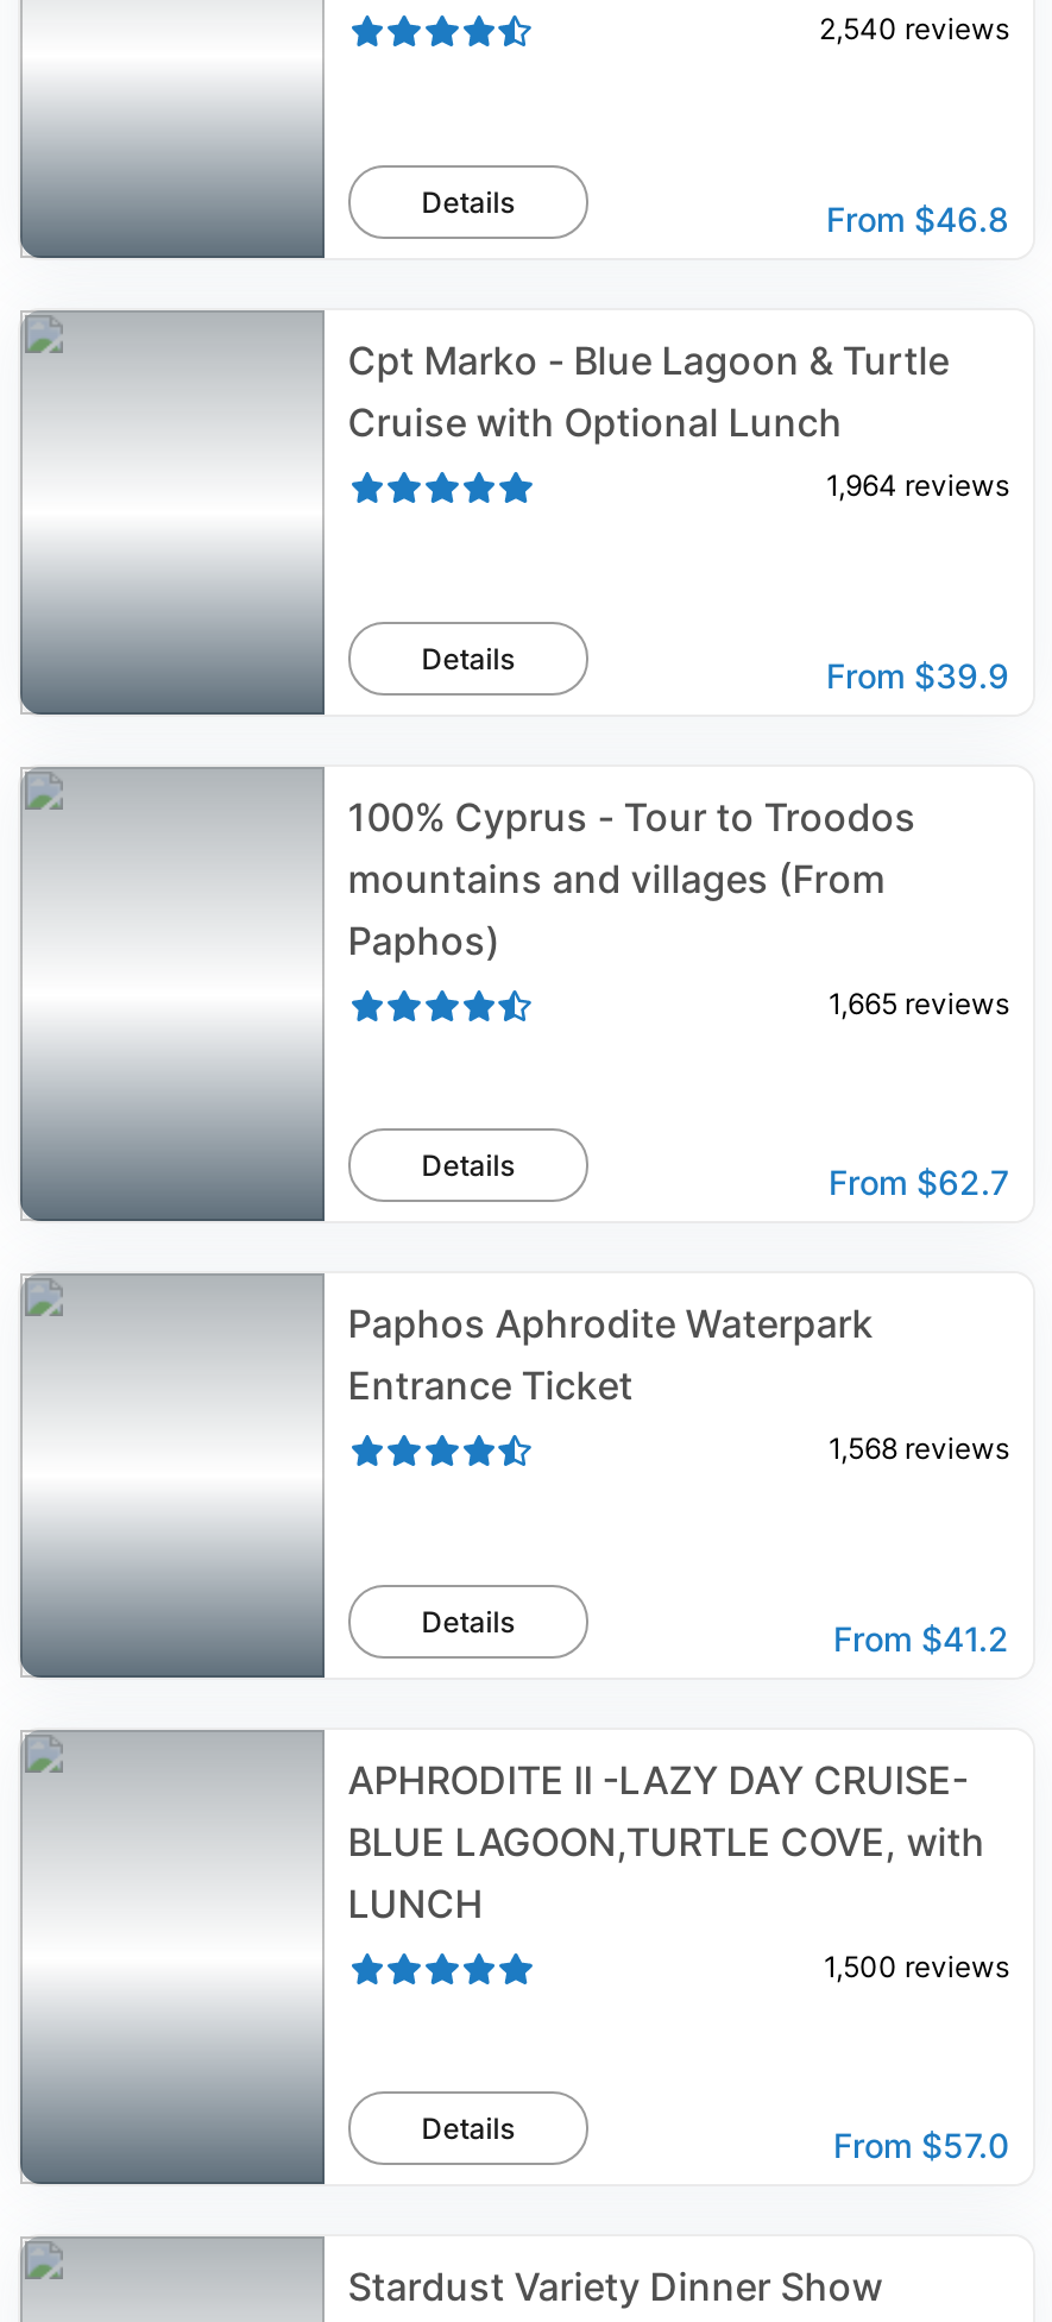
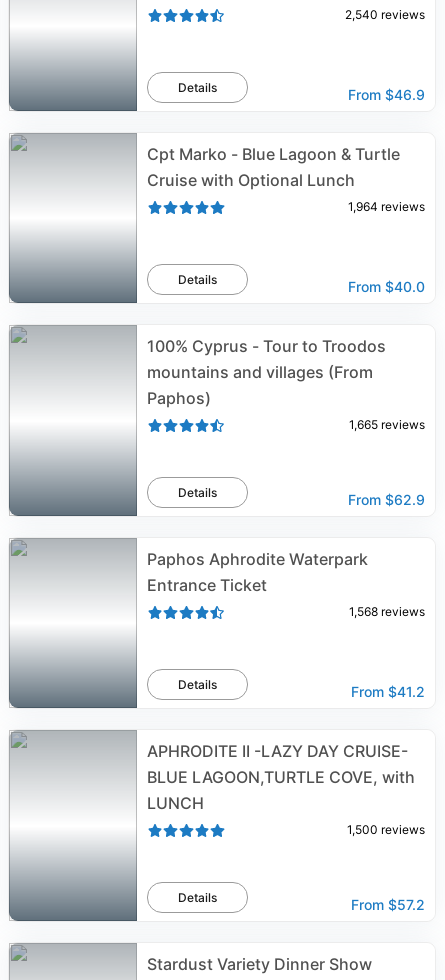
[826,199,1009,239] From $46.8 -> [348,86,425,103] From $46.9
[826,655,1009,696] From $39.9 -> [348,278,425,295] From $40.0
[829,1162,1009,1202] From $62.7 -> [348,491,425,508] From $62.9
[833,2125,1009,2165] From $57.0 -> [351,896,425,913] From $57.2

